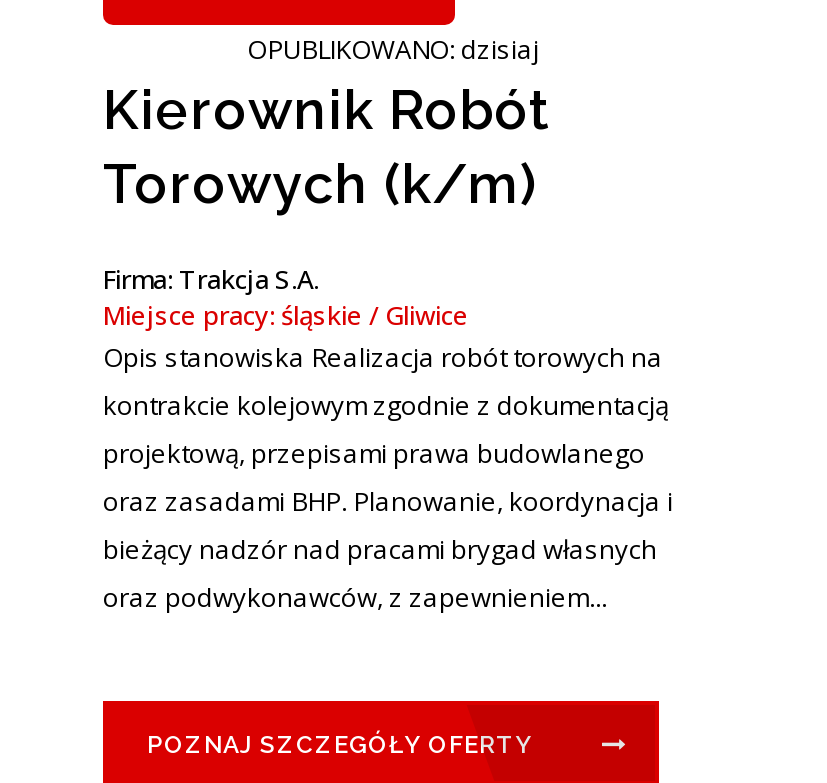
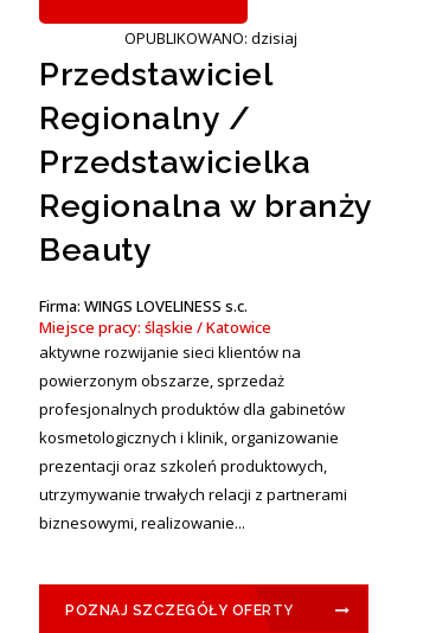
[103,79,550,215] Kierownik Robót | Torowych (k/m) -> [39,56,371,268] Przedstawiciel | Regionalny / | Przedstawicielka | Regionalna w branży | Beauty
[103,261,673,615] Firma: Trakcja S.A. | Miejsce pracy: śląskie / Gliwice | Opis stanowiska Realizacja robót torowych na | kontrakcie kolejowym zgodnie z dokumentacją | projektową, przepisami prawa budowlanego | oraz zasadami BHP. Planowanie, koordynacja i | bieżący nadzór nad pracami brygad własnych | oraz podwykonawców, z zapewnieniem... -> [39,295,347,533] Firma: WINGS LOVELINESS s.c. | Miejsce pracy: śląskie / Katowice | aktywne rozwijanie sieci klientów na | powierzonym obszarze, sprzedaż | profesjonalnych produktów dla gabinetów | kosmetologicznych i klinik, organizowanie | prezentacji oraz szkoleń produktowych, | utrzymywanie trwałych relacji z partnerami | biznesowymi, realizowanie...

